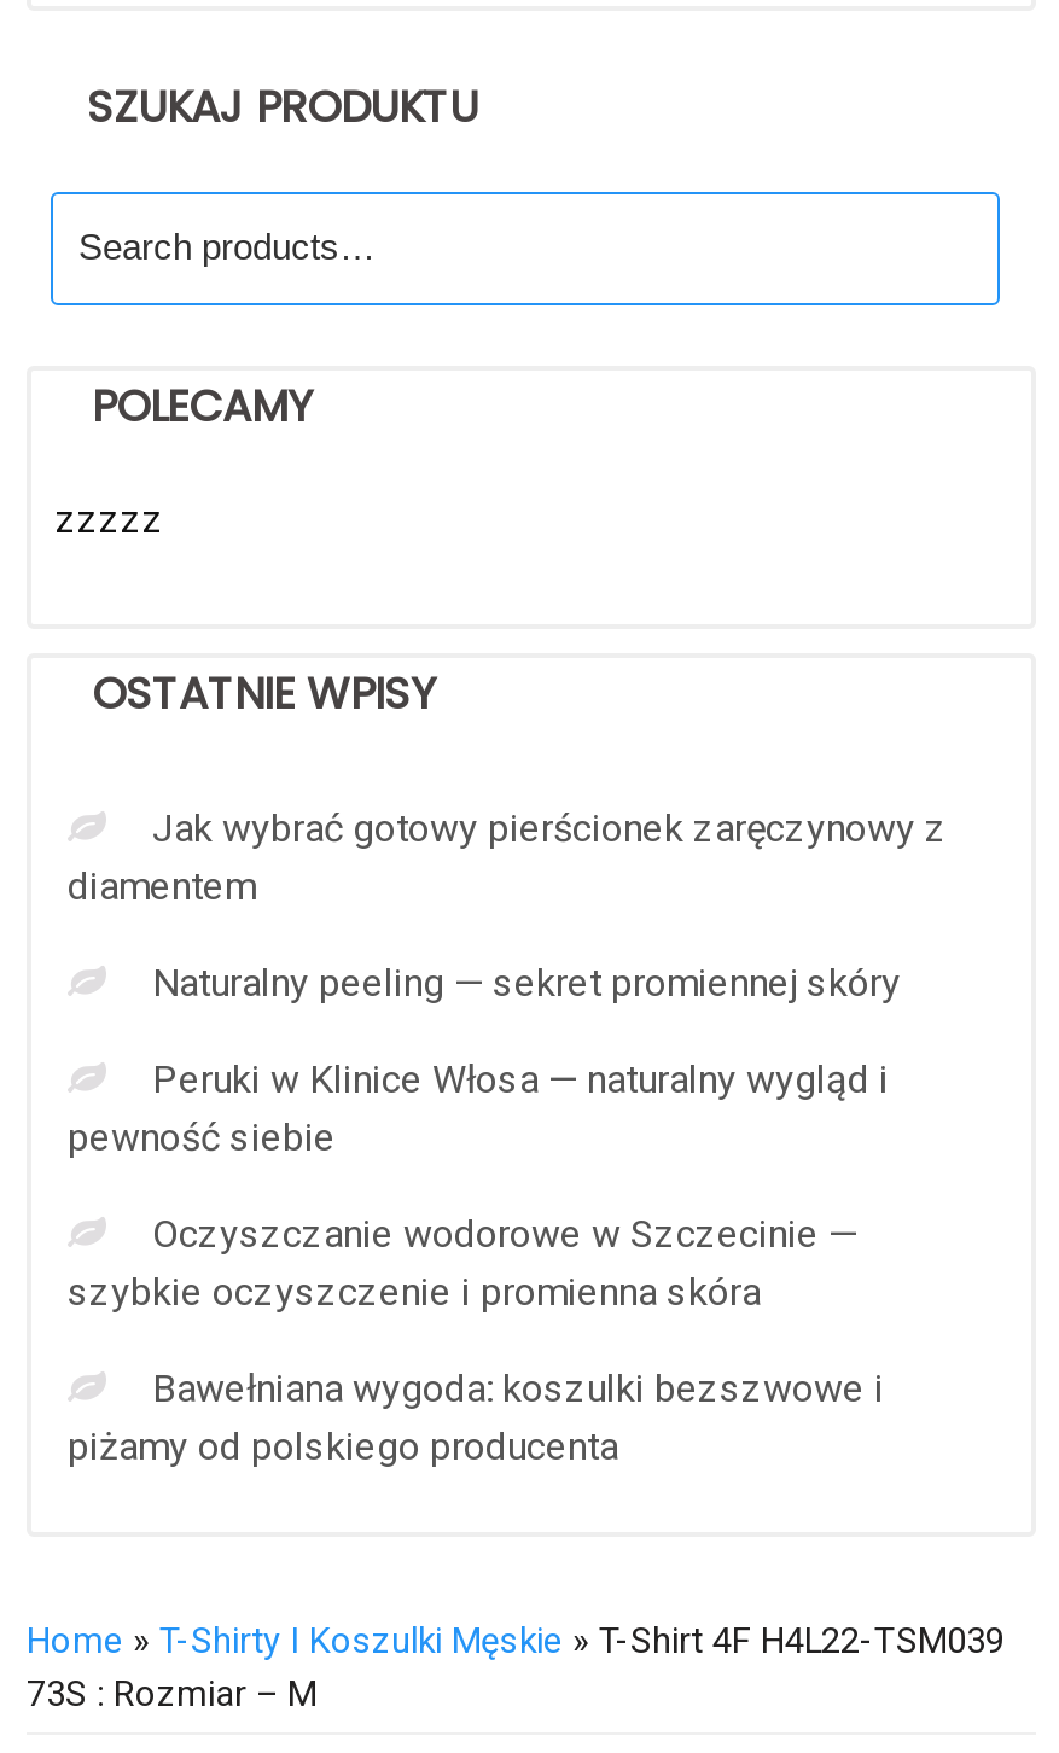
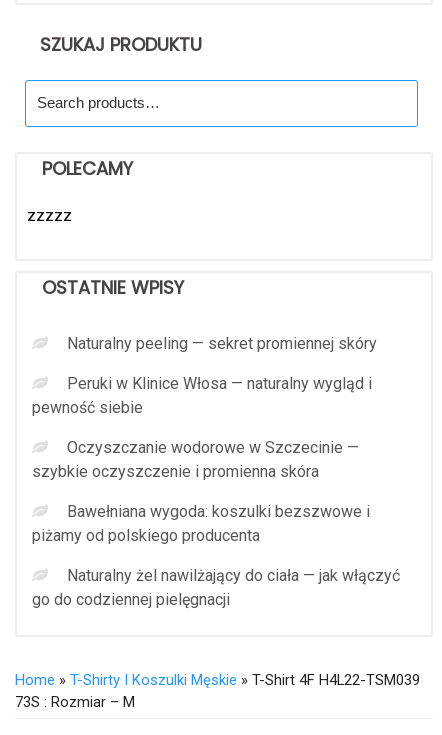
[68,805,947,909] Jak wybrać gotowy pierścionek zaręczynowy z | diamentem -> none
moved [68,960,901,1469] -> [32,334,377,545]: Naturalny peeling — sekret promiennej skóry | Peruki w Klinice Włosa — naturalny wygląd i | pewność siebie | Oczyszczanie wodorowe w Szczecinie — | szybkie oczyszczenie i promienna skóra | Bawełniana wygoda: koszulki bezszwowe i | piżamy od polskiego producenta
none -> [32,566,400,609] Naturalny żel nawilżający do ciała — jak włączyć | go do codziennej pielęgnacji

